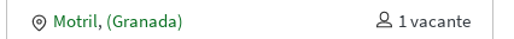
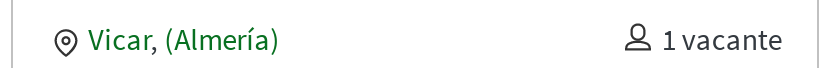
[53,10,183,32] Motril, (Granada) -> [88,19,280,57] Vicar, (Almería)

